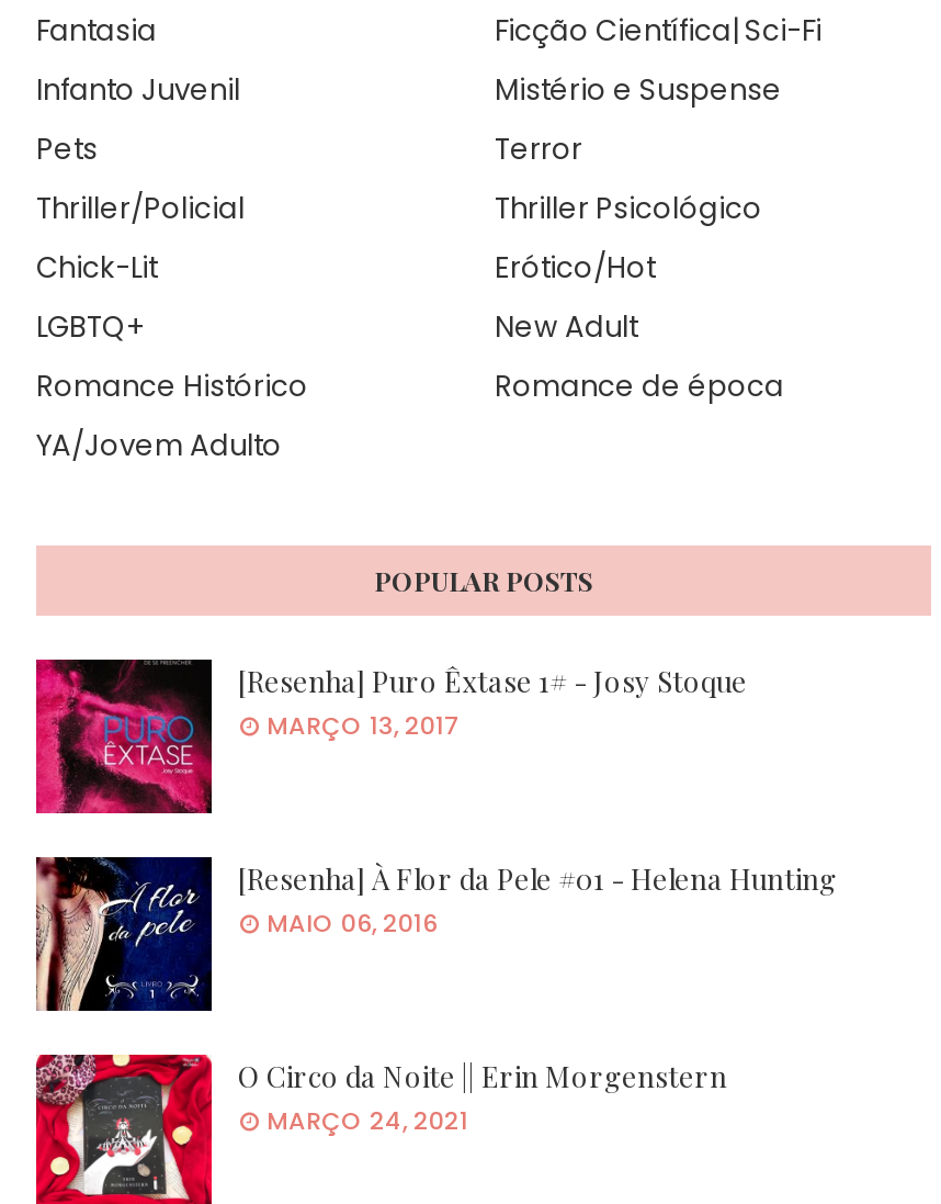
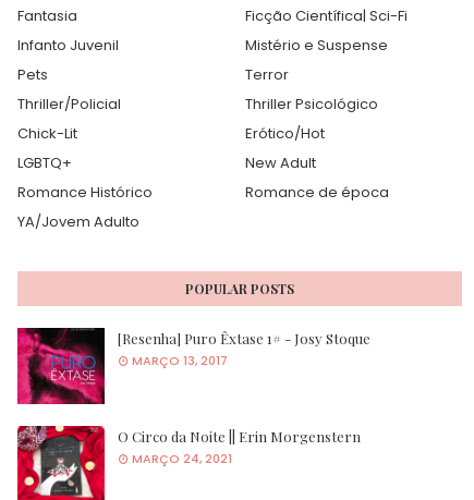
[34,857,837,1013] [image] | [Resenha] À Flor da Pele #01 - Helena Hunting | MAIO 06, 2016 -> none

